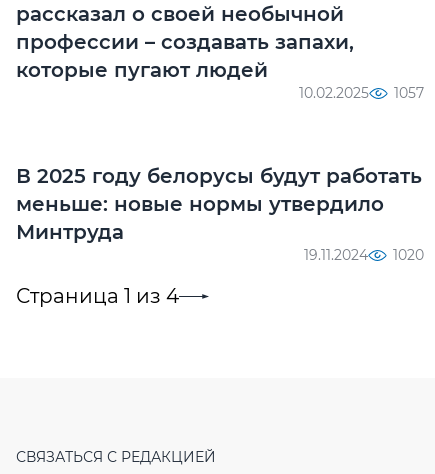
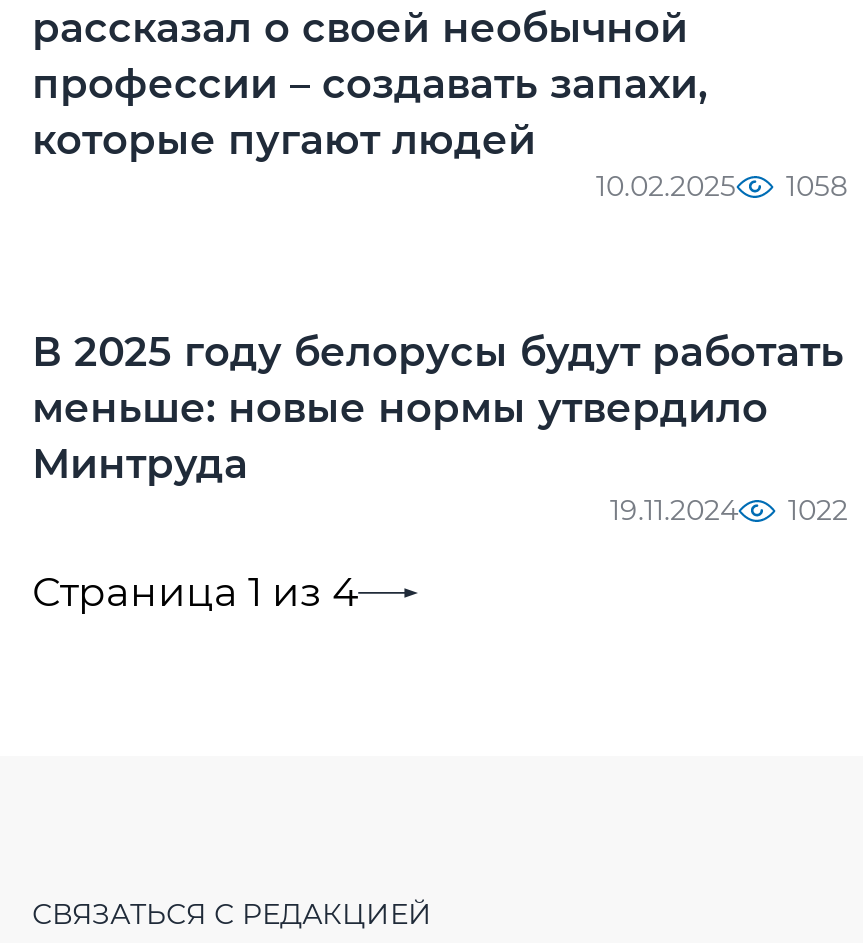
[299,84,424,102] 10.02.2025 1057 -> [596,168,848,204] 10.02.2025 1058
[304,246,424,264] 19.11.2024 1020 -> [610,492,848,528] 19.11.2024 1022

